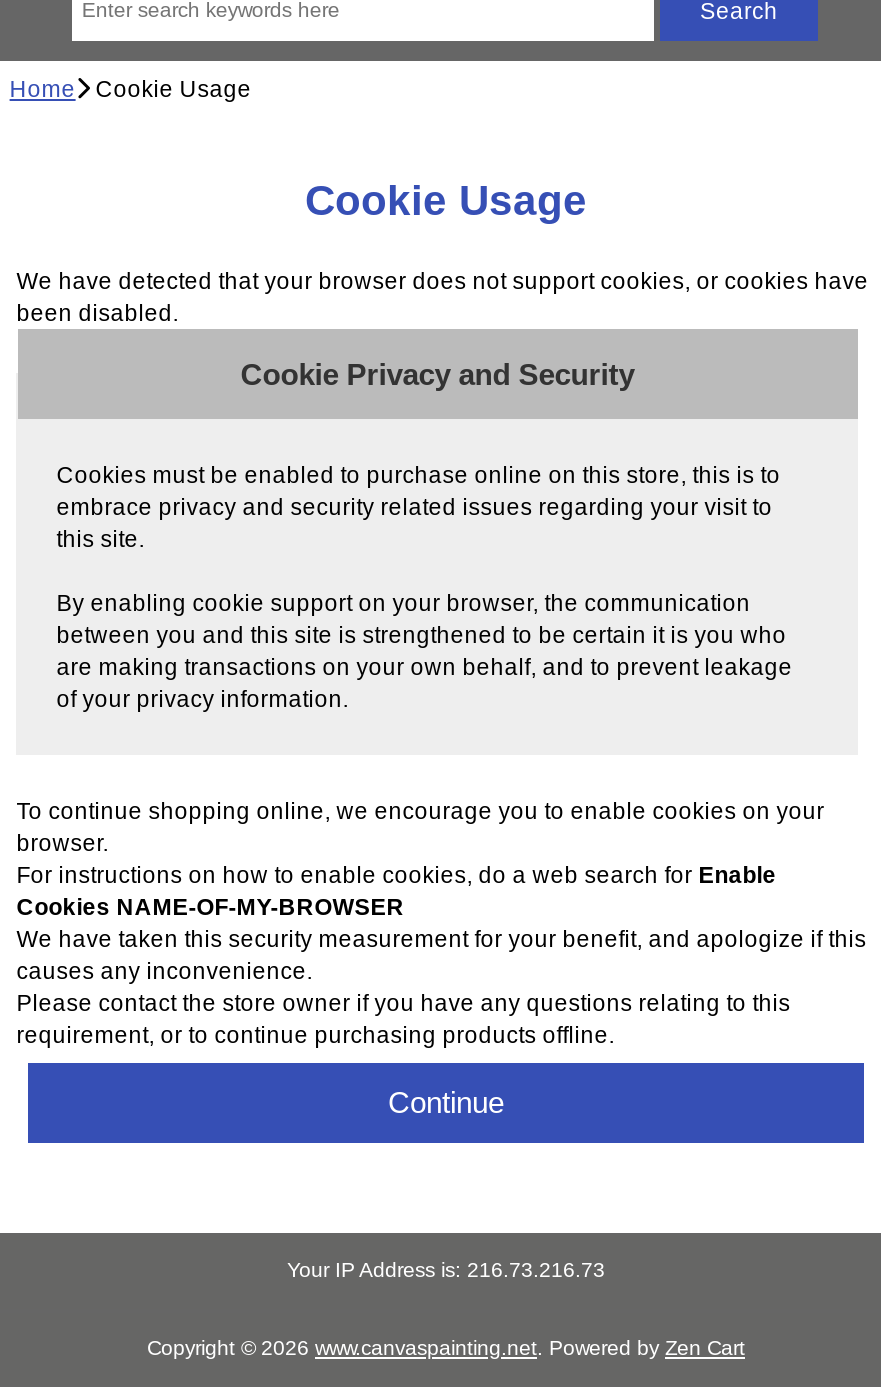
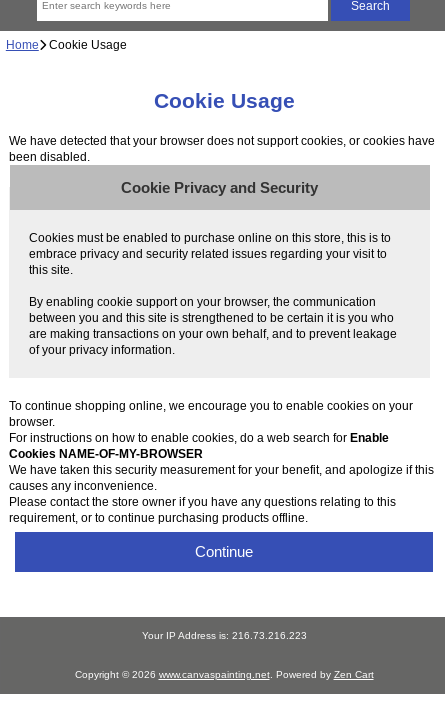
[287,1259,605,1281] Your IP Address is: 216.73.216.73 -> [141,630,306,641] Your IP Address is: 216.73.216.223

